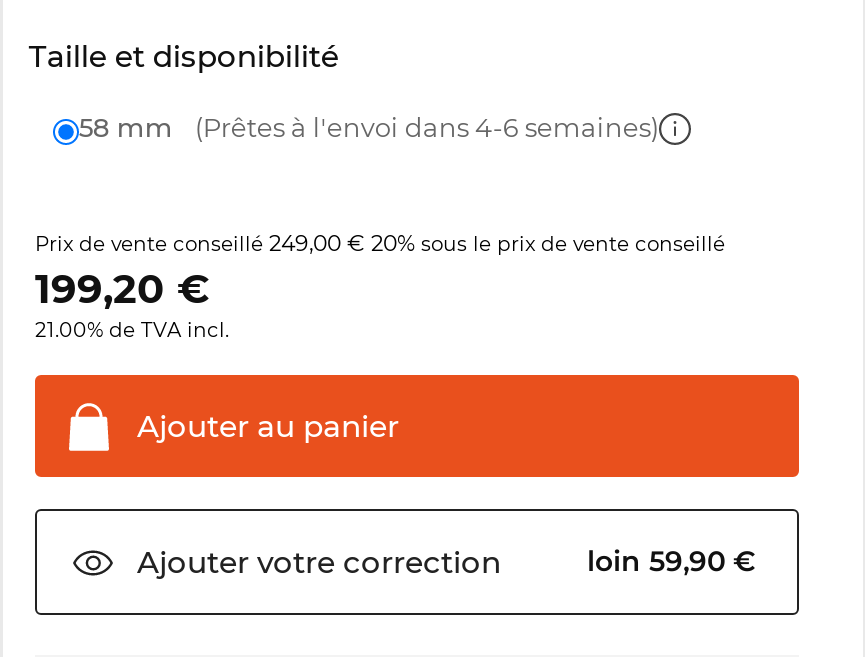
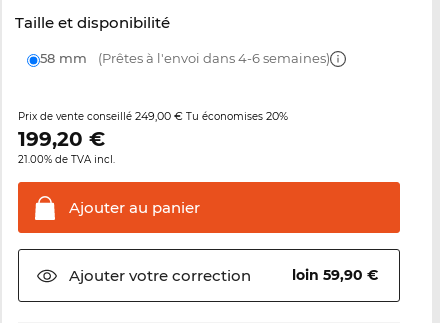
[35,230,725,258] Prix de vente conseillé 249,00 € 20% sous le prix de vente conseillé -> [18,109,288,123] Prix de vente conseillé 249,00 €Tu économises 20%

